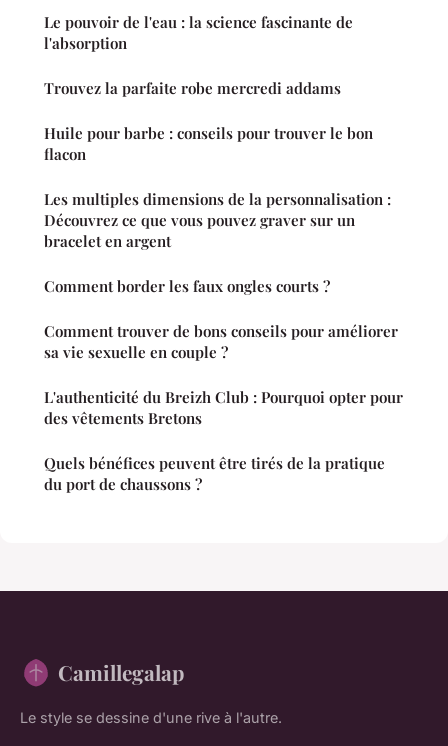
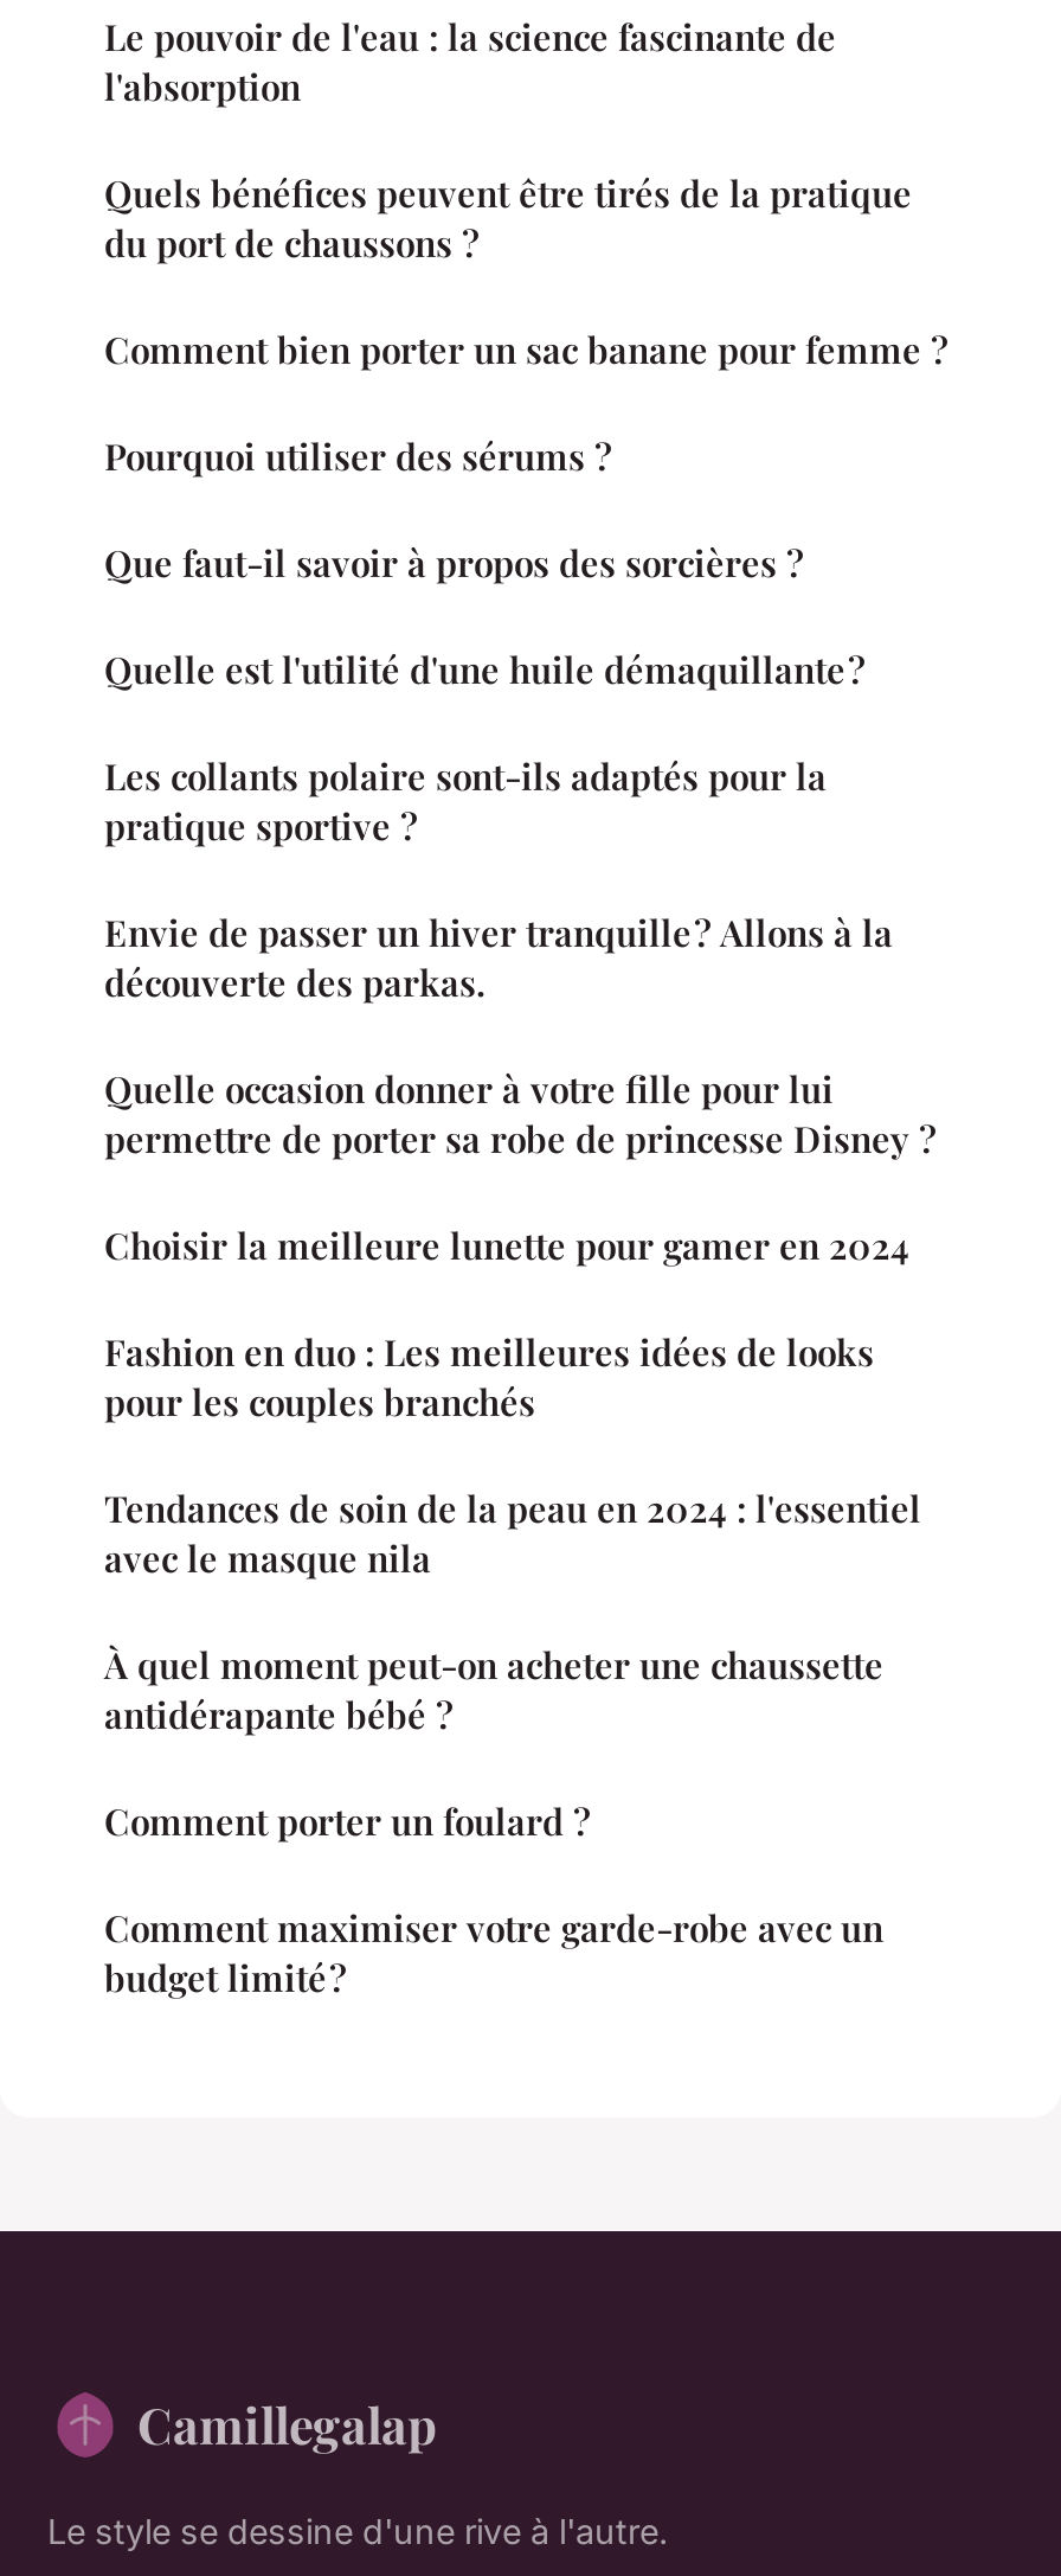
[44,78,403,428] Trouvez la parfaite robe mercredi addams | Huile pour barbe : conseils pour trouver le bon | flacon | Les multiples dimensions de la personnalisation : | Découvrez ce que vous pouvez graver sur un | bracelet en argent | Comment border les faux ongles courts ? | Comment trouver de bons conseils pour améliorer | sa vie sexuelle en couple ? | L'authenticité du Breizh Club : Pourquoi opter pour | des vêtements Bretons -> none
moved [44,453,385,494] -> [104,168,912,266]: Quels bénéfices peuvent être tirés de la pratique | du port de chaussons ?
none -> [104,325,947,2000] Comment bien porter un sac banane pour femme ? | Pourquoi utiliser des sérums ? | Que faut-il savoir à propos des sorcières ? | Quelle est l'utilité d'une huile démaquillante ? | Les collants polaire sont-ils adaptés pour la | pratique sportive ? | Envie de passer un hiver tranquille ? Allons à la | découverte des parkas. | Quelle occasion donner à votre fille pour lui | permettre de porter sa robe de princesse Disney ? | Choisir la meilleure lunette pour gamer en 2024 | Fashion en duo : Les meilleures idées de looks | pour les couples branchés | Tendances de soin de la peau en 2024 : l'essentiel | avec le masque nila | À quel moment peut-on acheter une chaussette | antidérapante bébé ? | Comment porter un foulard ? | Comment maximiser votre garde-robe avec un | budget limité ?

